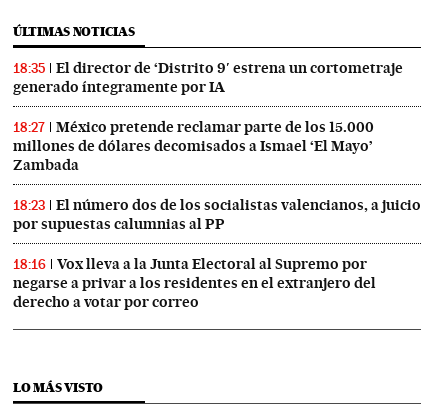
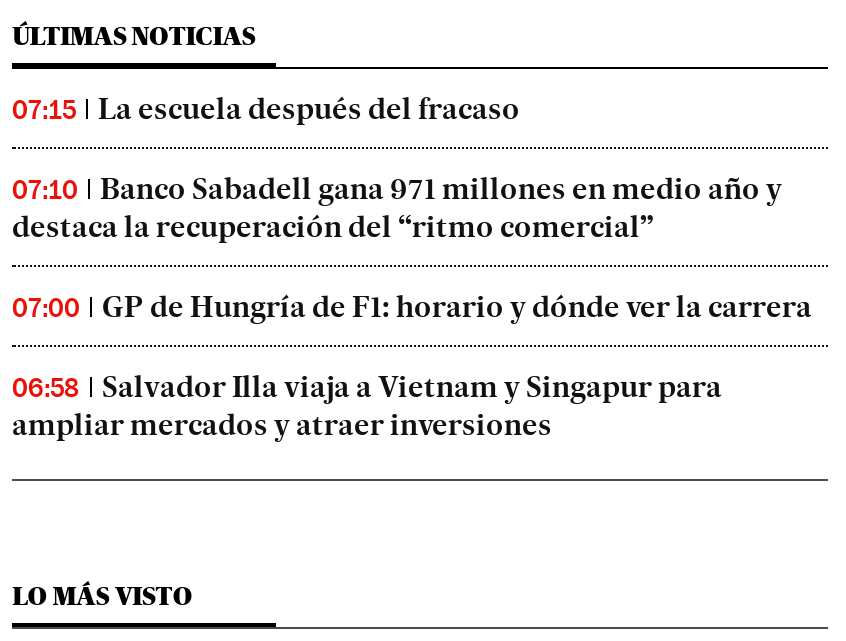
[13,59,403,96] 18:35 | El director de ‘Distrito 9′ estrena un cortometraje | generado íntegramente por IA -> [12,91,520,127] 07:15 | La escuela después del fracaso
[13,118,374,174] 18:27 | México pretende reclamar parte de los 15.000 | millones de dólares decomisados a Ismael ‘El Mayo’ | Zambada -> [12,171,782,245] 07:10 | Banco Sabadell gana 971 millones en medio año y | destaca la recuperación del “ritmo comercial”
[13,196,421,233] 18:23 | El número dos de los socialistas valencianos, a juicio | por supuestas calumnias al PP -> [12,289,812,325] 07:00 | GP de Hungría de F1: horario y dónde ver la carrera
[13,255,376,311] 18:16 | Vox lleva a la Junta Electoral al Supremo por | negarse a privar a los residentes en el extranjero del | derecho a votar por correo -> [12,369,722,443] 06:58 | Salvador Illa viaja a Vietnam y Singapur para | ampliar mercados y atraer inversiones

